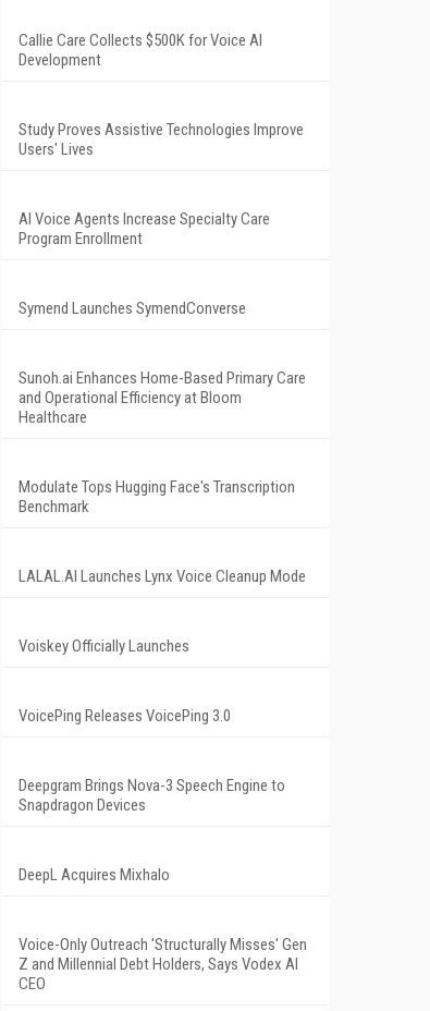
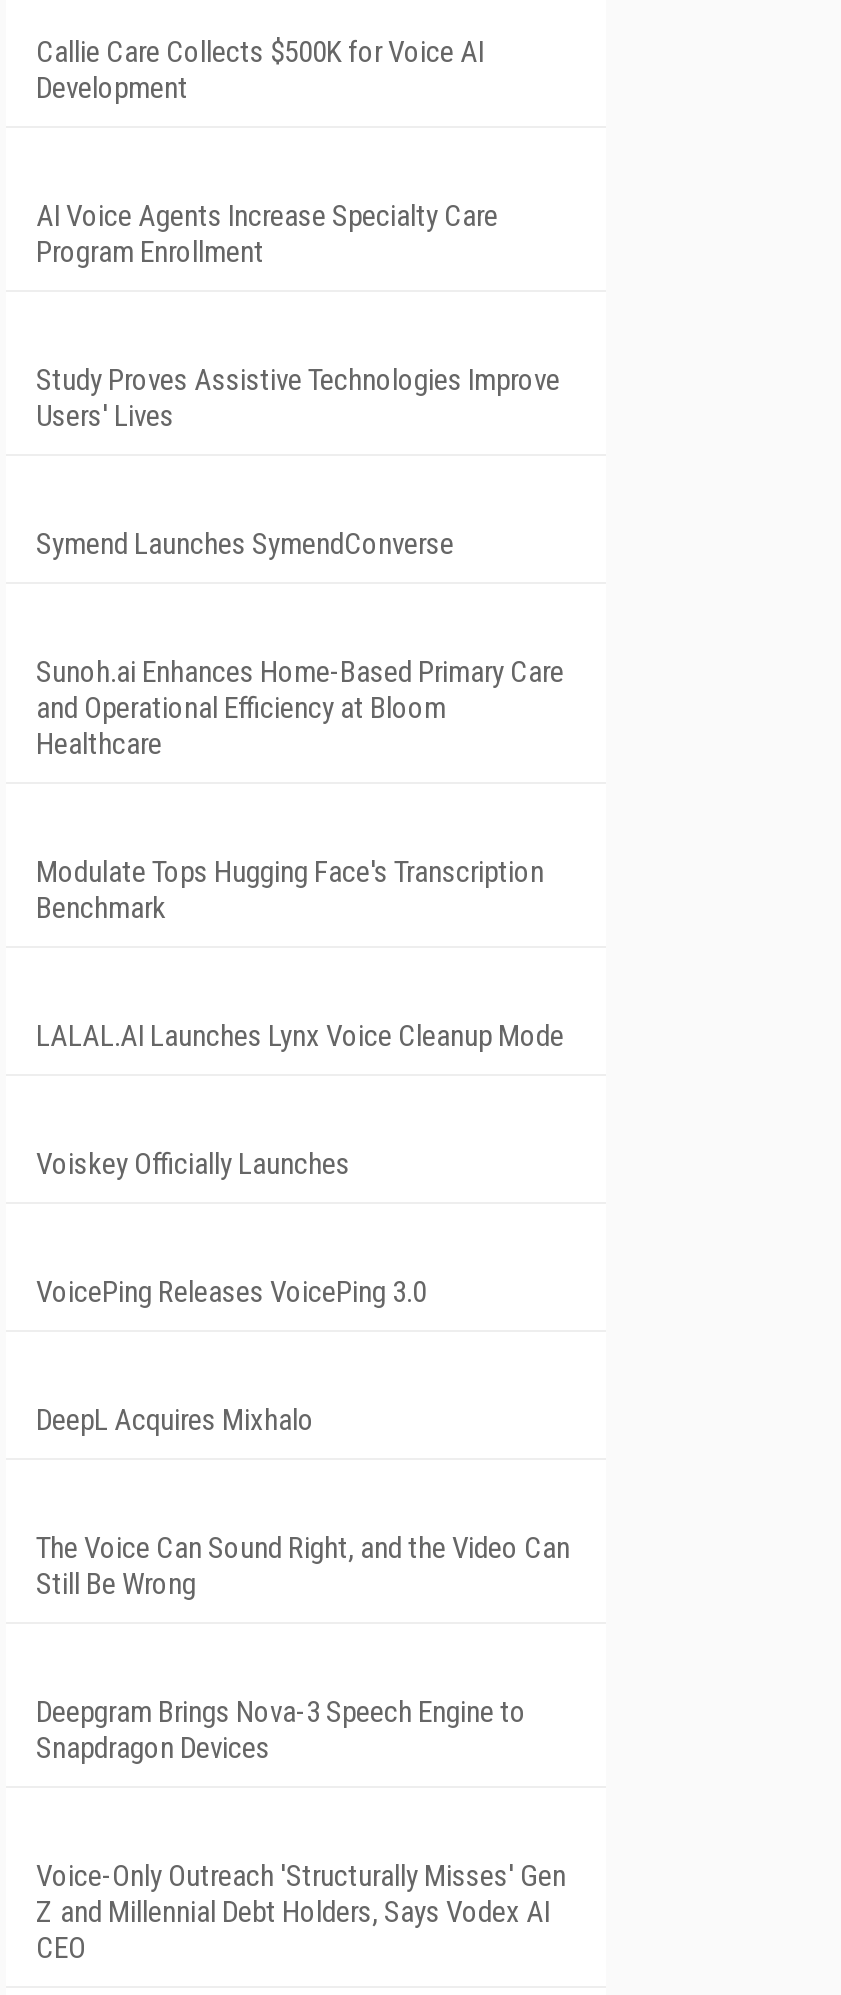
moved [19,209,270,248] -> [36,197,498,269]: AI Voice Agents Increase Specialty Care | Program Enrollment
none -> [36,1529,570,1601] The Voice Can Sound Right, and the Video Can | Still Be Wrong
moved [19,775,285,814] -> [36,1693,526,1765]: Deepgram Brings Nova-3 Speech Engine to | Snapdragon Devices
moved [19,864,170,884] -> [36,1401,314,1437]: DeepL Acquires Mixhalo

